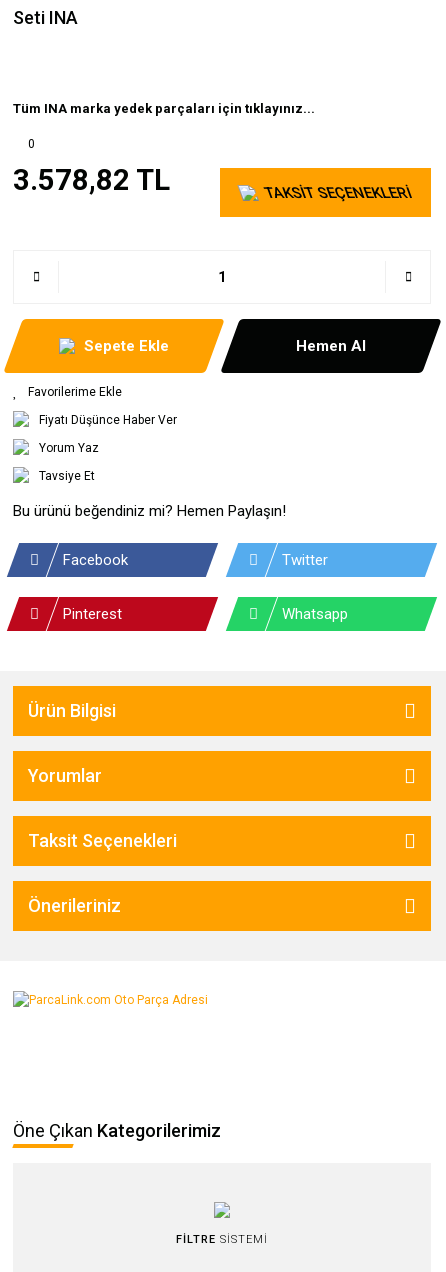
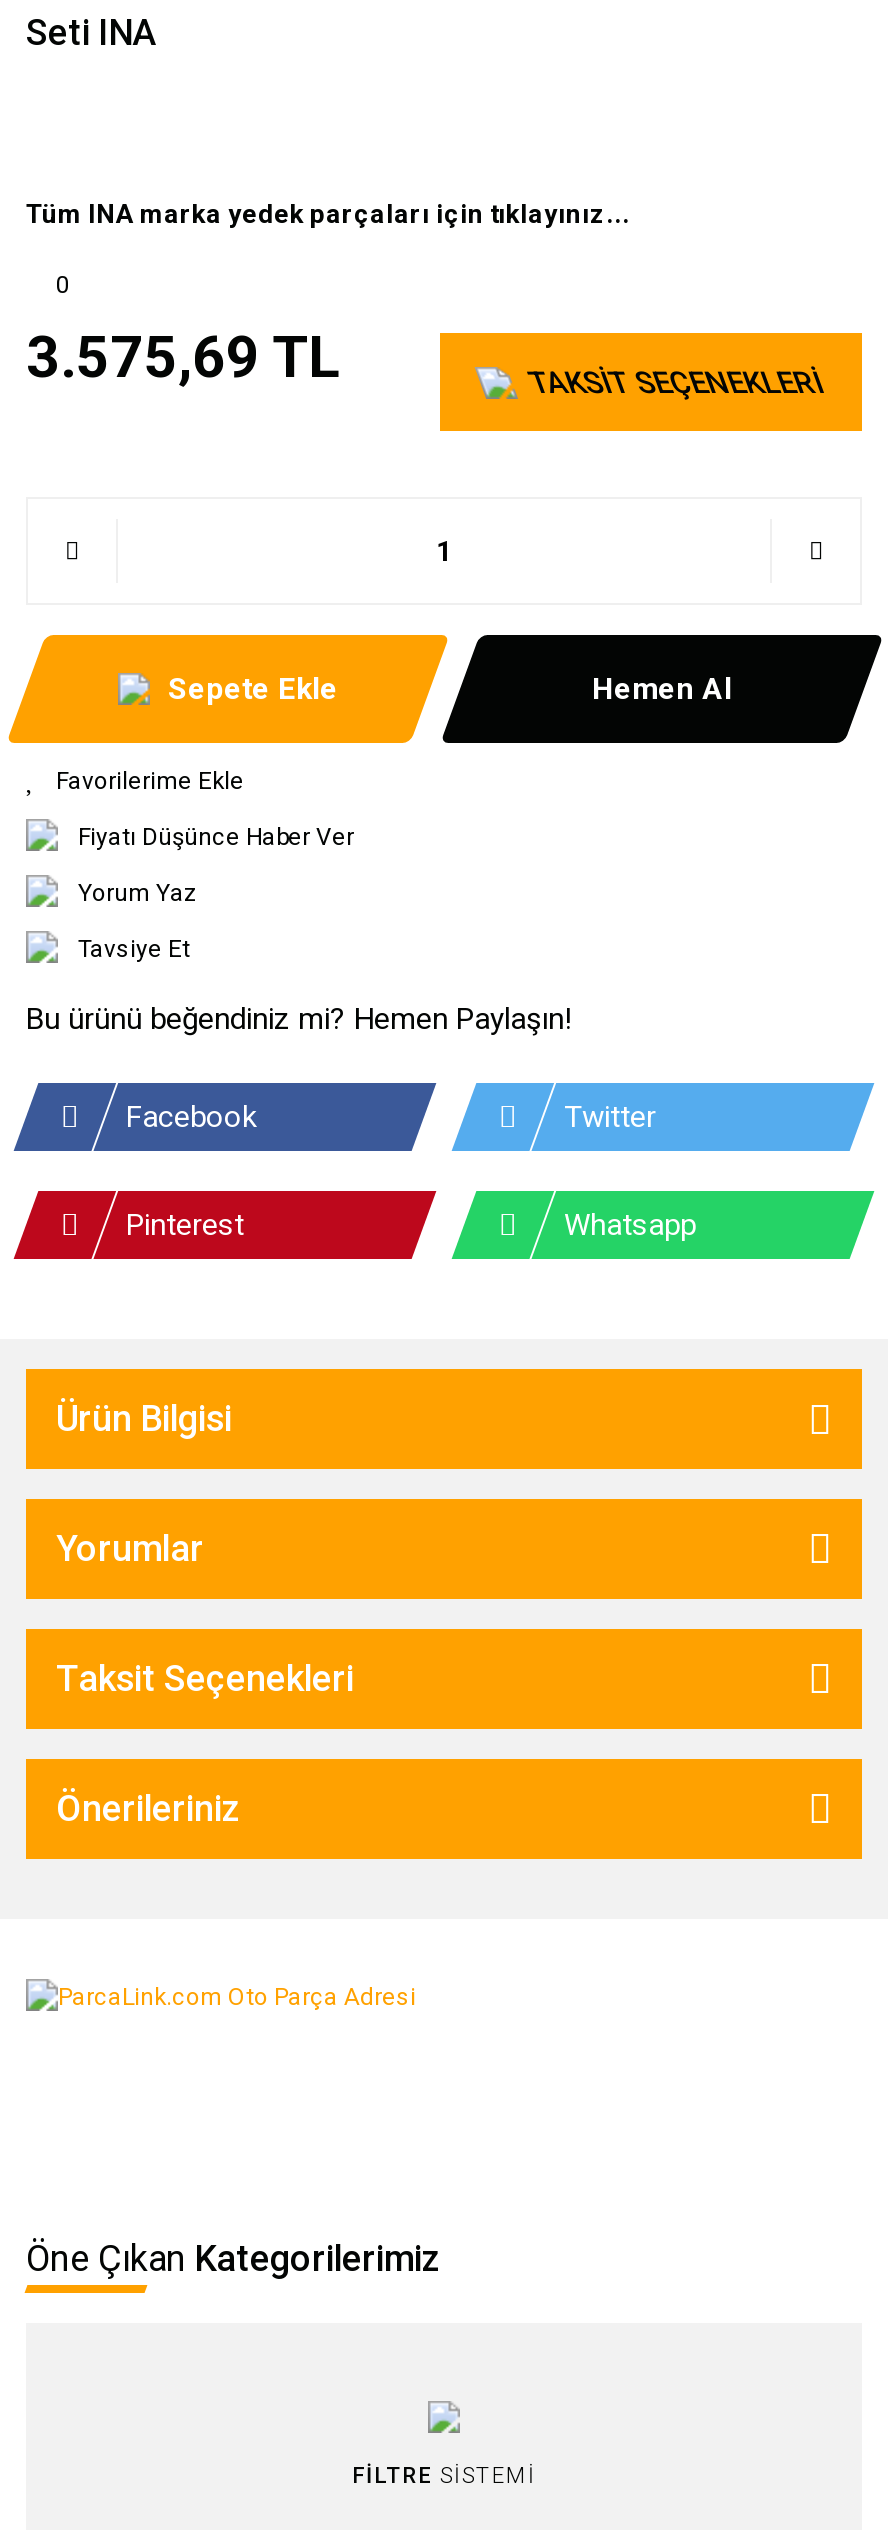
[13,162,170,196] 3.578,82 TL -> [26,322,340,390] 3.575,69 TL

